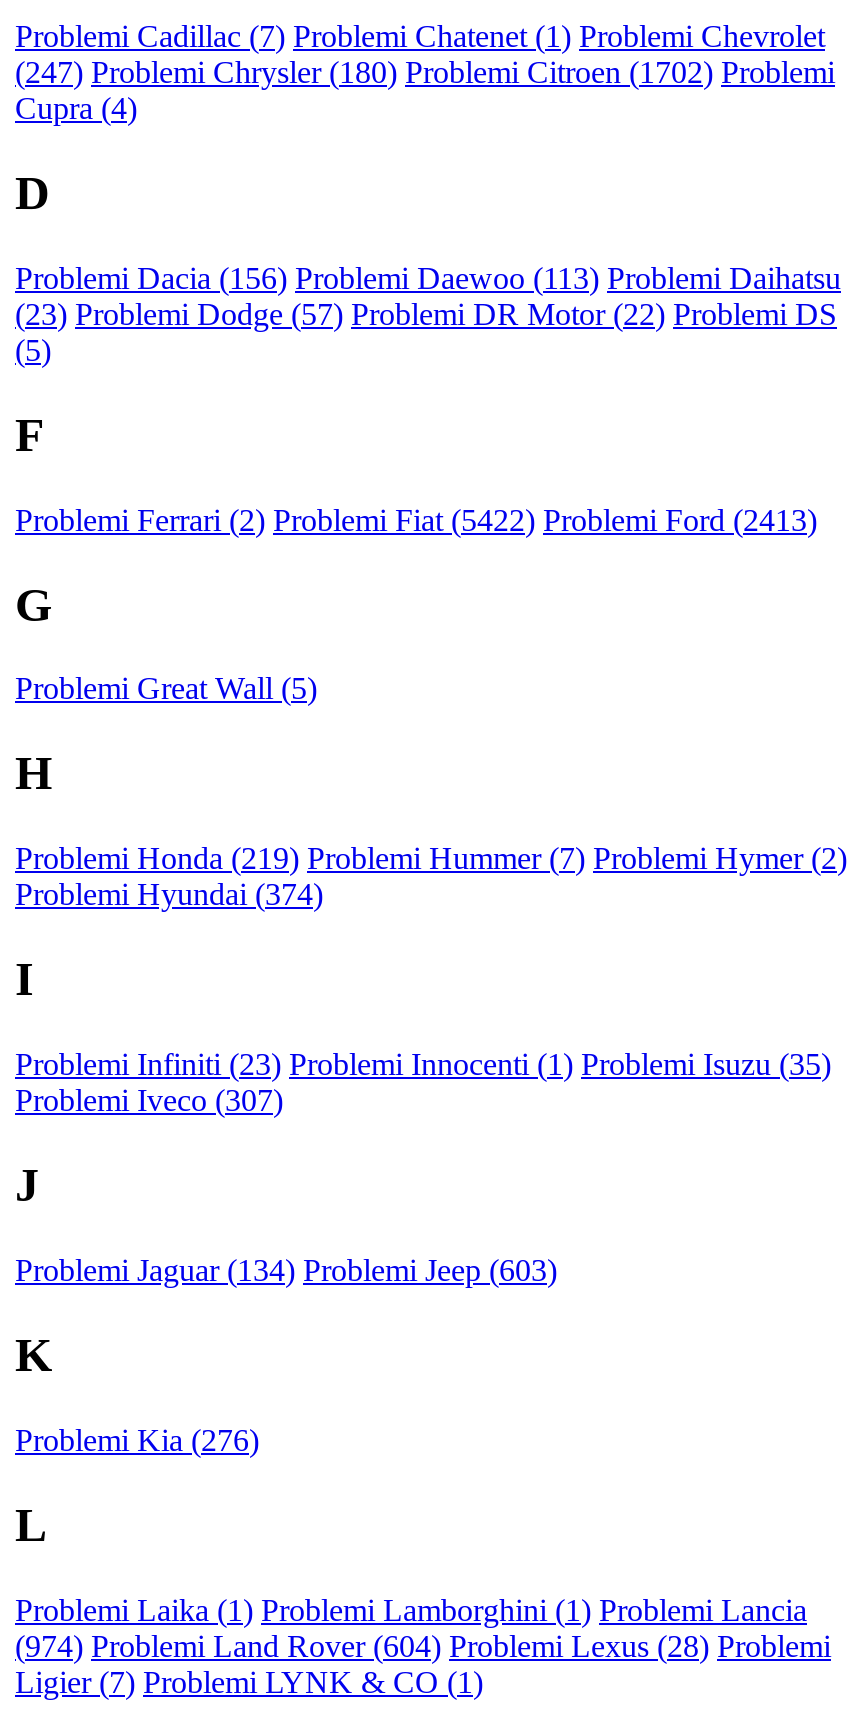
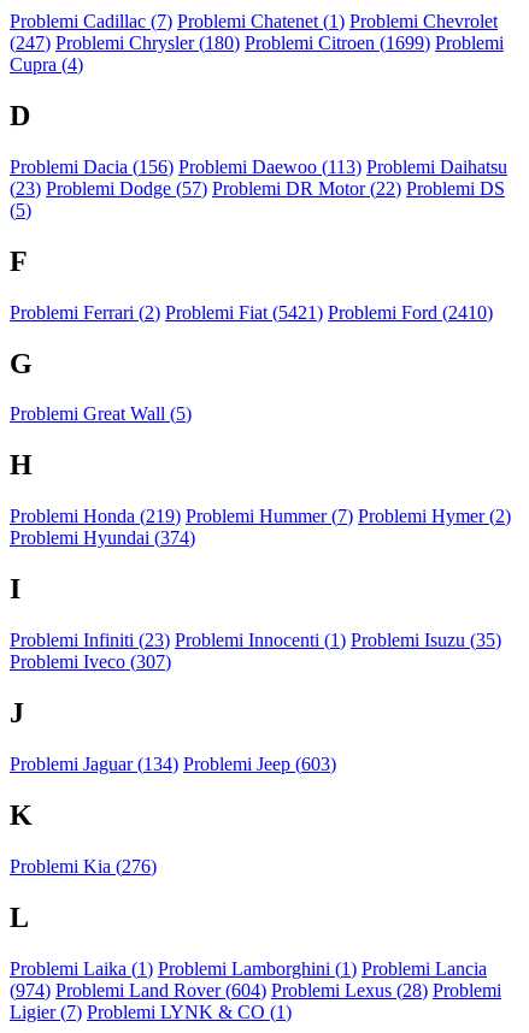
[15,55,835,89] (247) Problemi Chrysler (180) Problemi Citroen (1702) Problemi -> [10,33,504,53] (247) Problemi Chrysler (180) Problemi Citroen (1699) Problemi
[15,502,817,536] Problemi Ferrari (2) Problemi Fiat (5422) Problemi Ford (2413) -> [10,302,493,322] Problemi Ferrari (2) Problemi Fiat (5421) Problemi Ford (2410)

